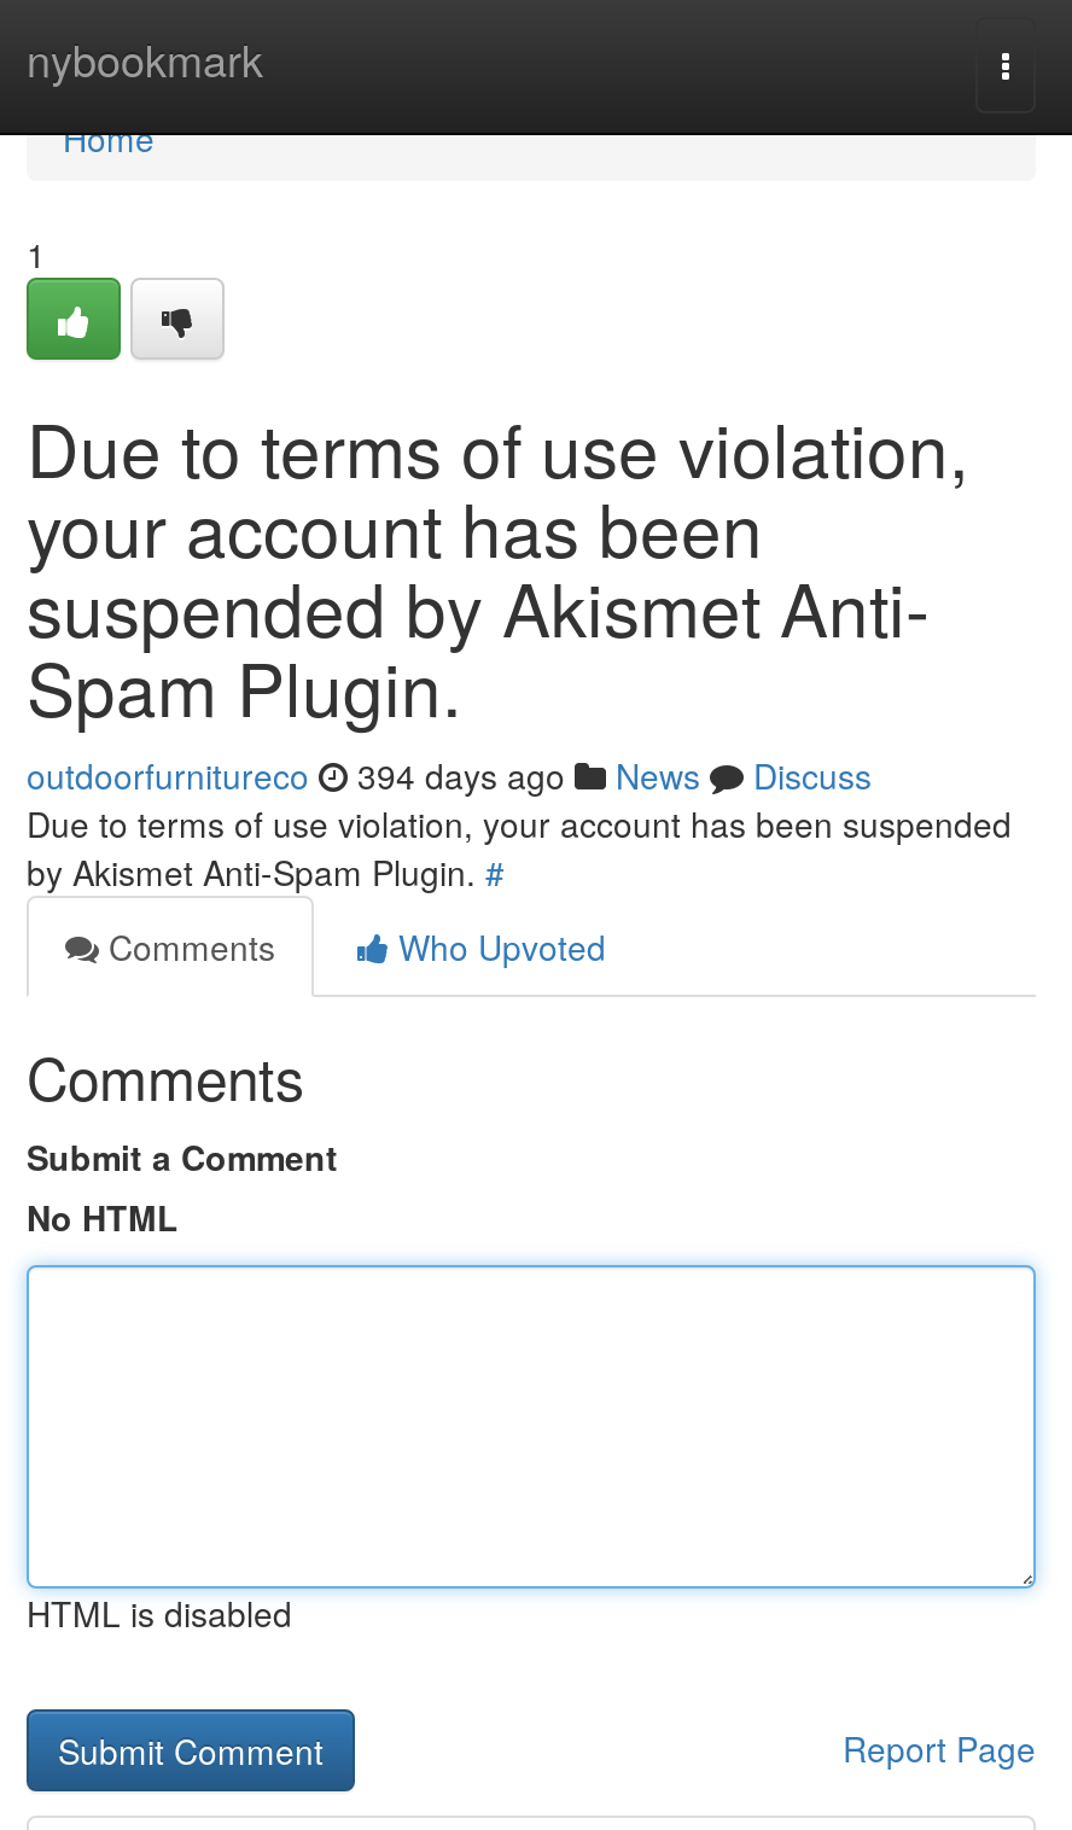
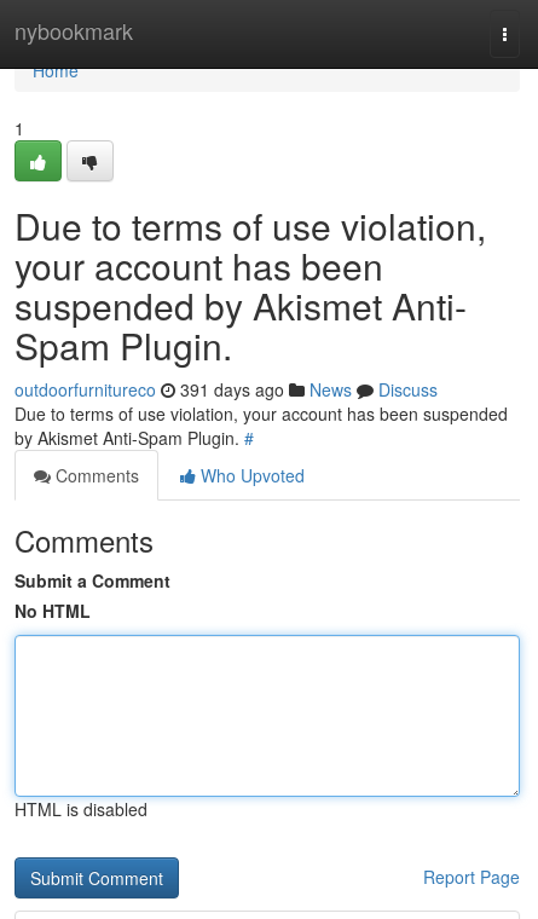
[27,751,872,799] outdoorfurnitureco 394 days ago News Discuss -> [15,377,438,401] outdoorfurnitureco 391 days ago News Discuss

